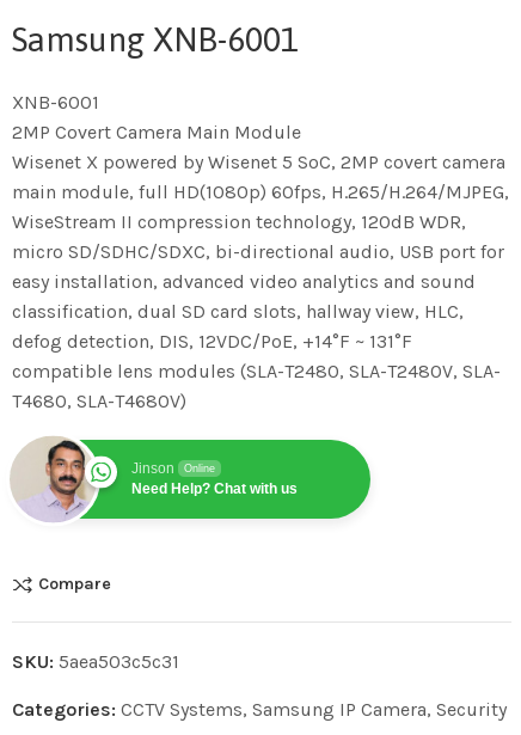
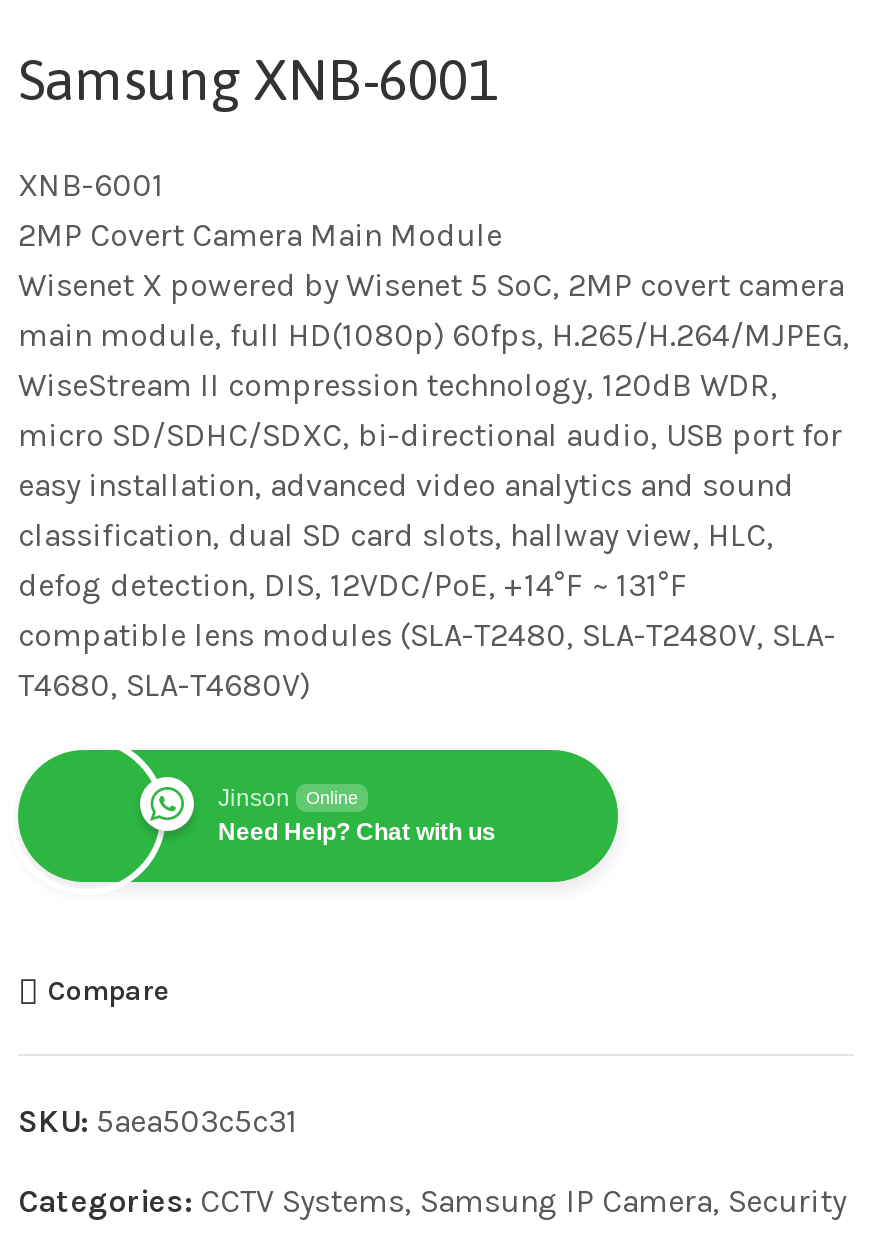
[11,436,96,521] [image] -> [16,746,160,884] [image]

